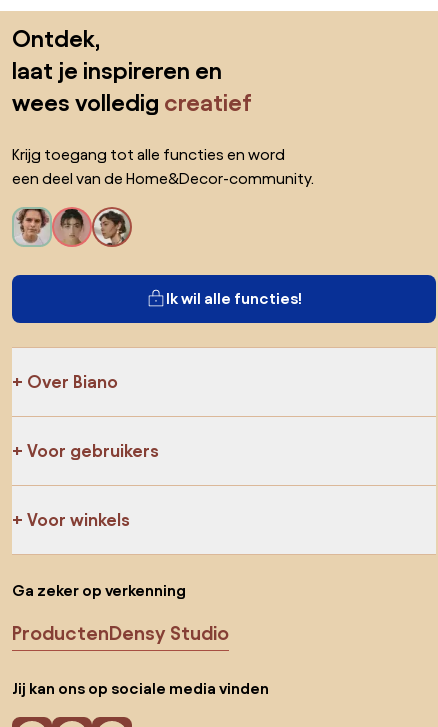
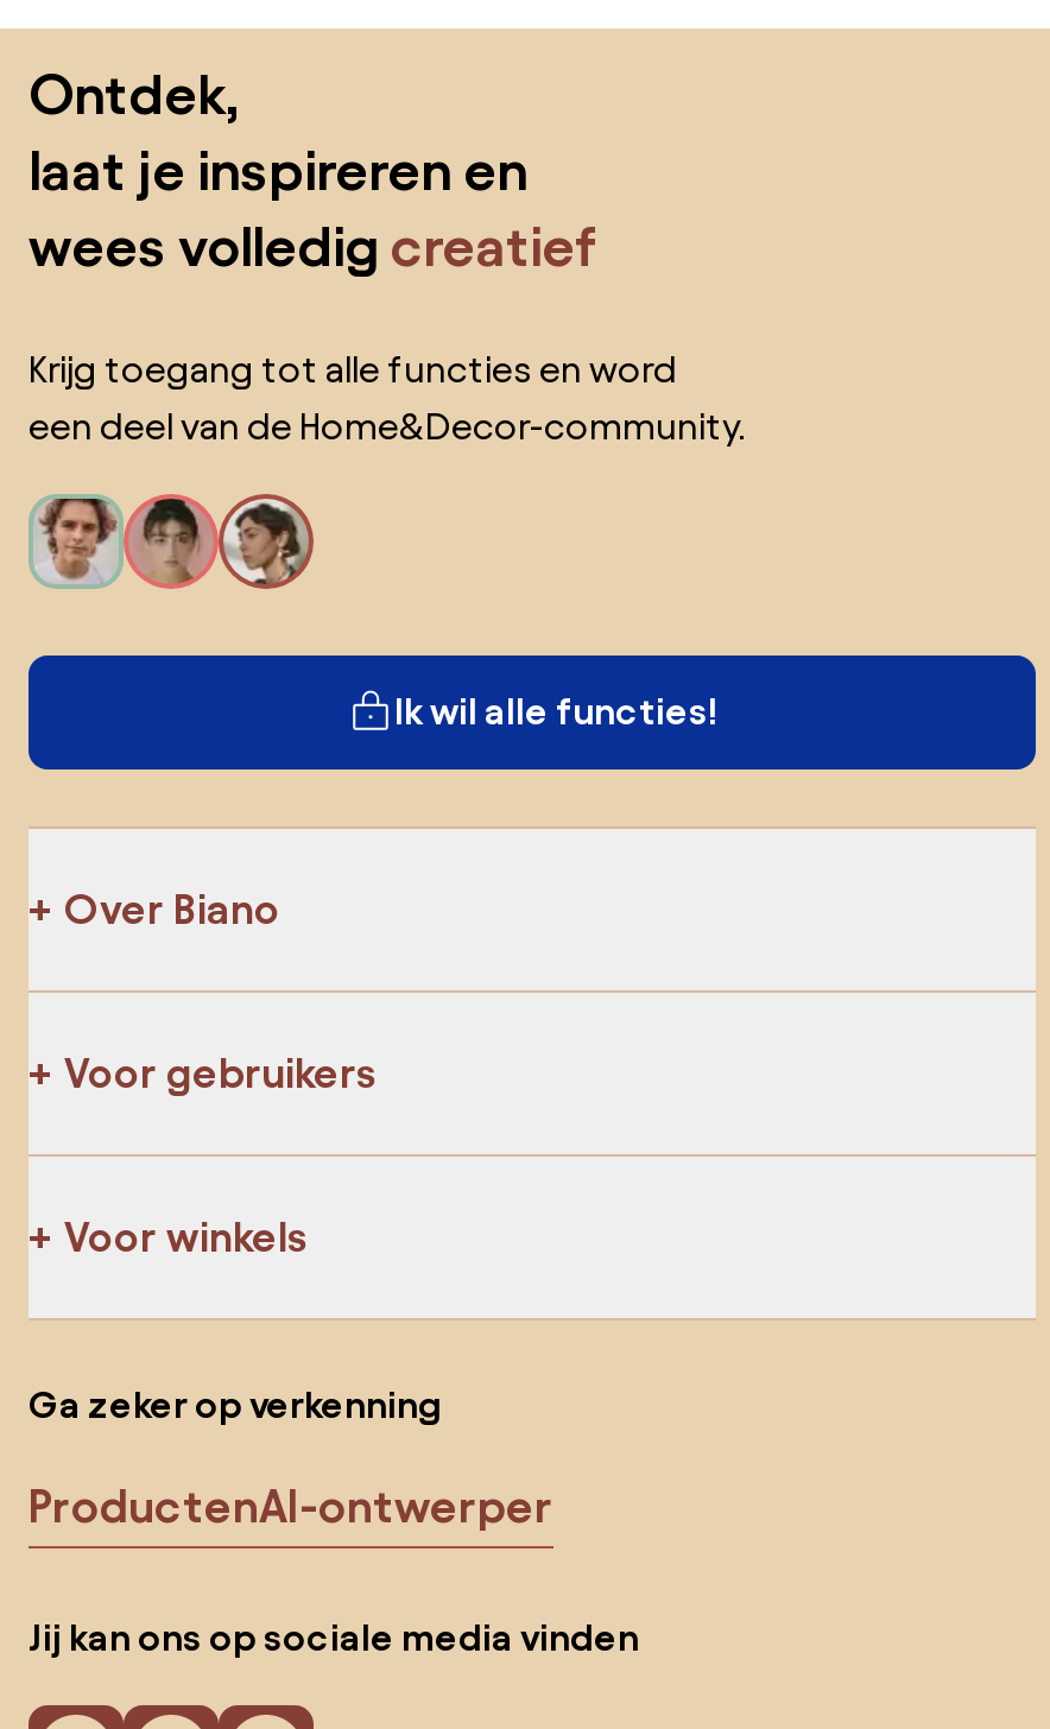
[12,622,229,644] ProductenDensy Studio -> [29,1481,554,1533] ProductenAI-ontwerper

